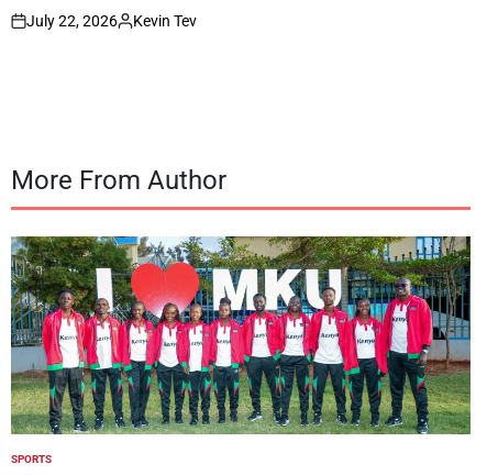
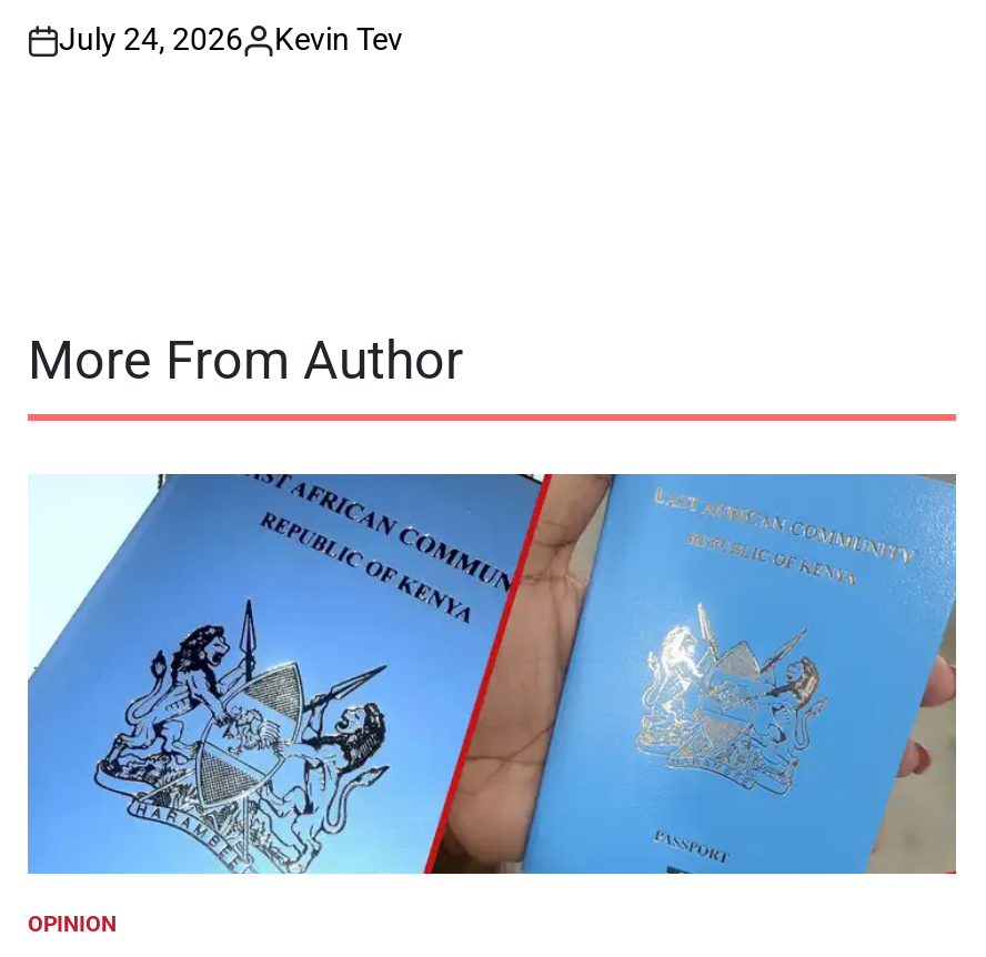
[26,12,197,29] July 22, 2026 Kevin Tev -> [59,22,403,57] July 24, 2026 Kevin Tev
[10,235,472,465] [image] | SPORTS -> [26,471,958,936] [image] | OPINION

